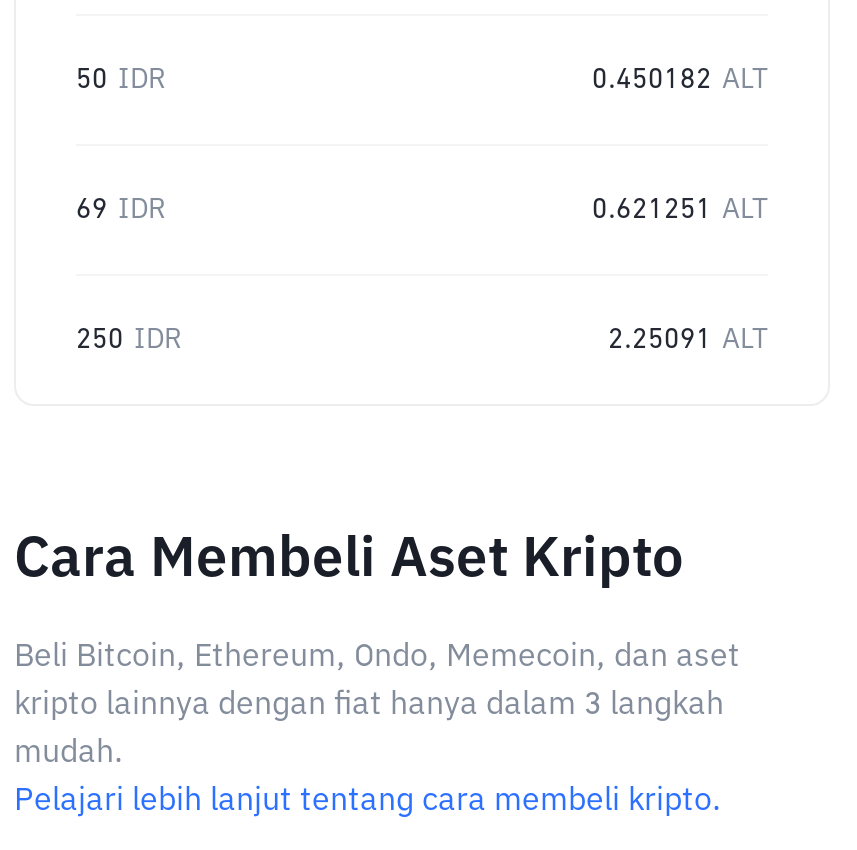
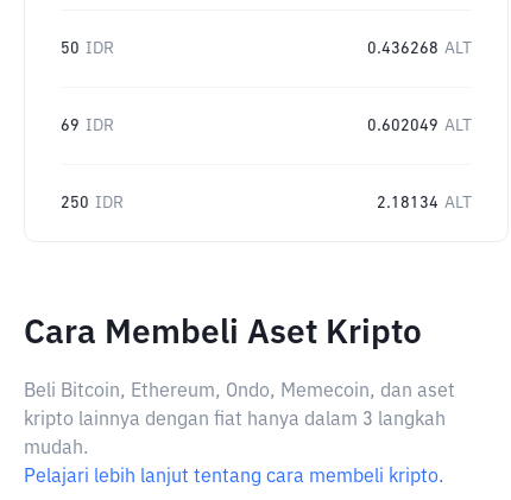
[592,66,768,94] 0.450182 ALT -> [367,40,472,57] 0.436268 ALT
[592,196,768,224] 0.621251 ALT -> [367,118,472,134] 0.602049 ALT
[608,326,768,354] 2.25091 ALT -> [377,195,472,211] 2.18134 ALT

